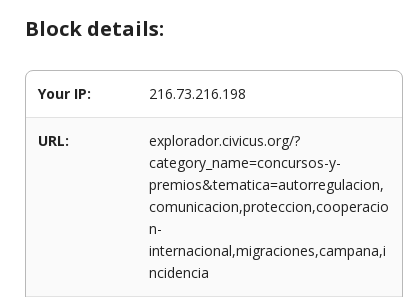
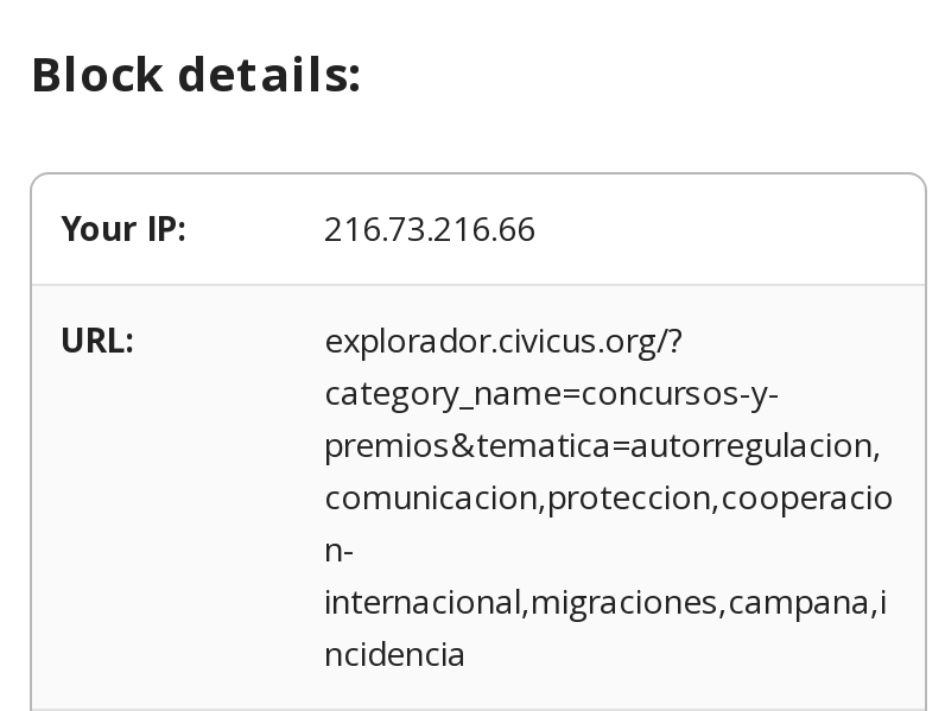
[149,84,246,103] 216.73.216.198 -> [324,205,535,250] 216.73.216.66

